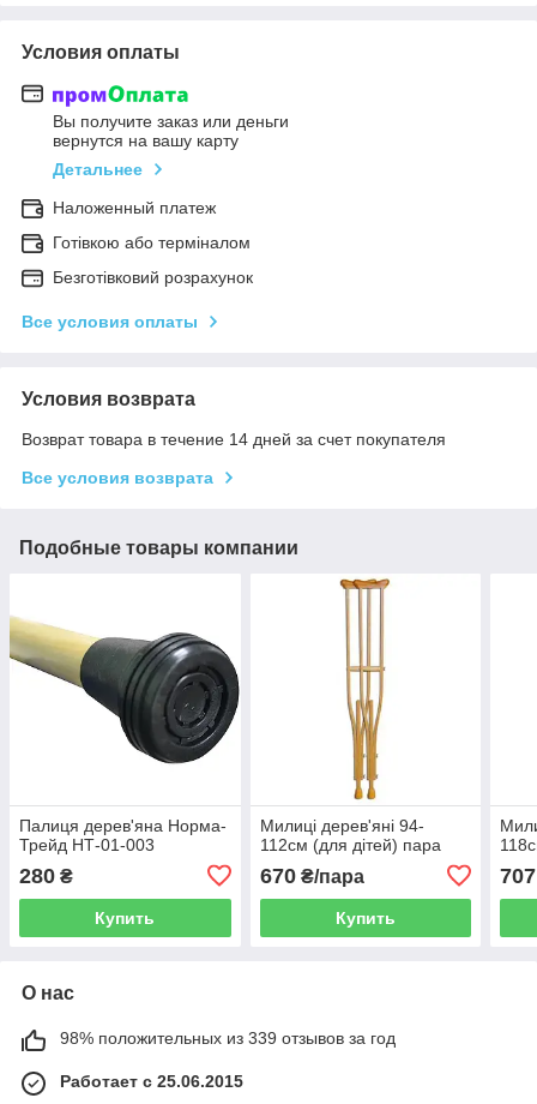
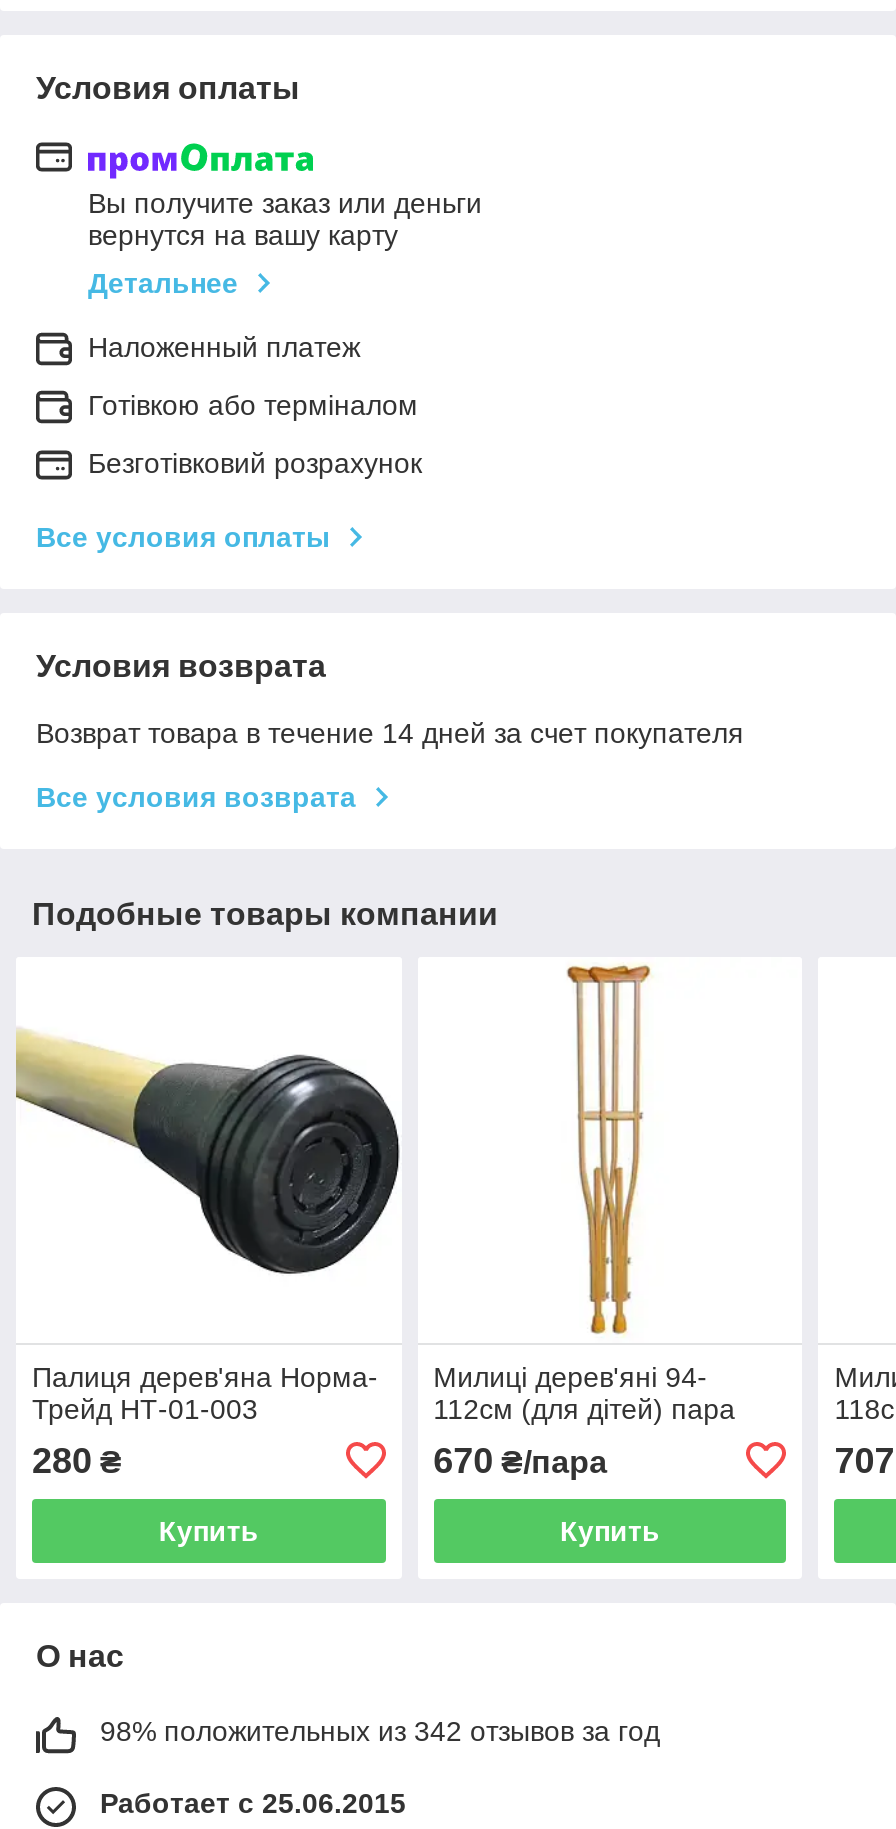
[60,1028,396,1047] 98% положительных из 339 отзывов за год -> [100,1715,660,1747] 98% положительных из 342 отзывов за год

